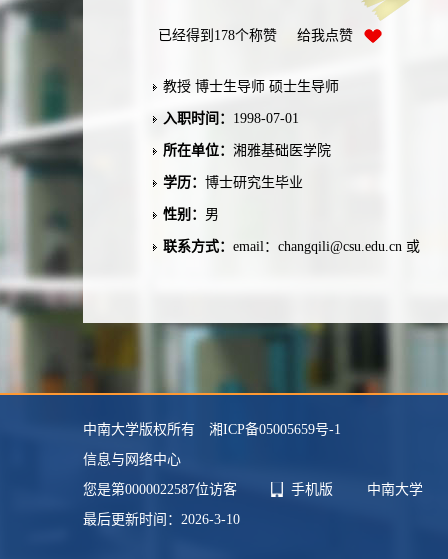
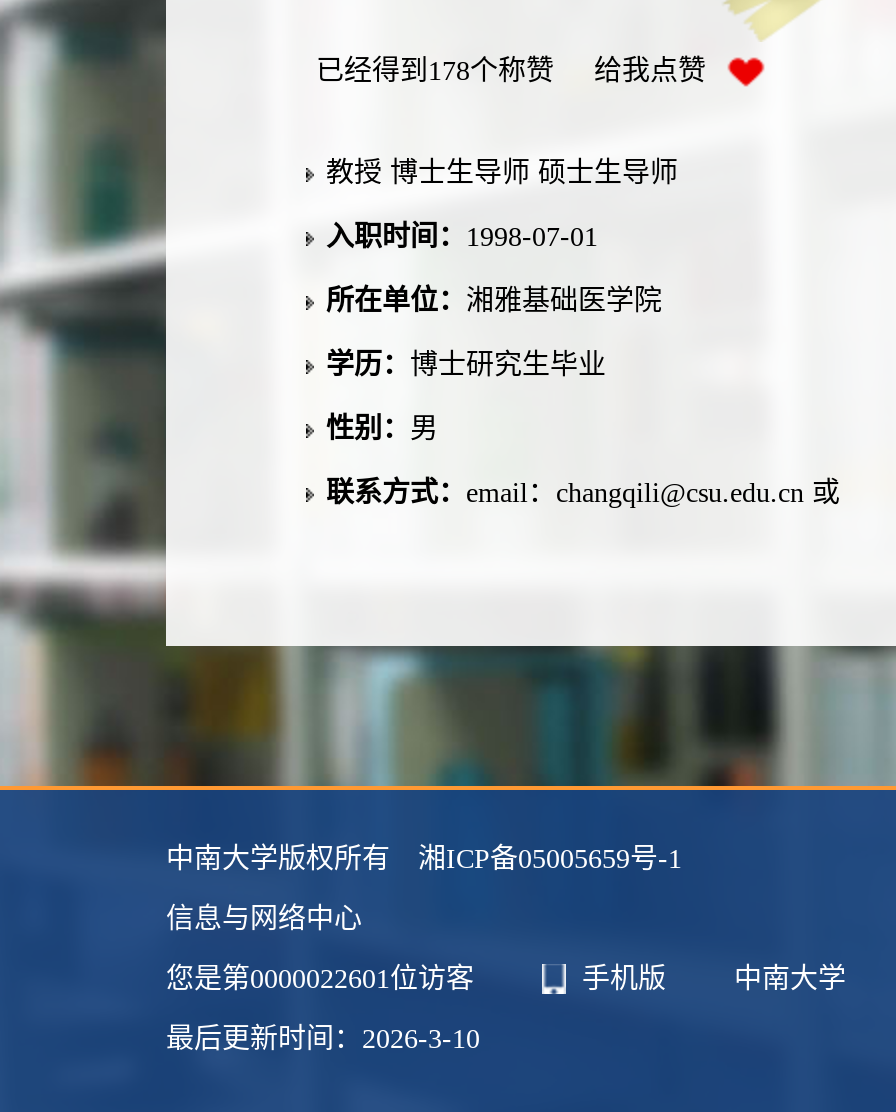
[83,482,237,497] 您是第0000022587位访客 -> [166,964,474,994] 您是第0000022601位访客

